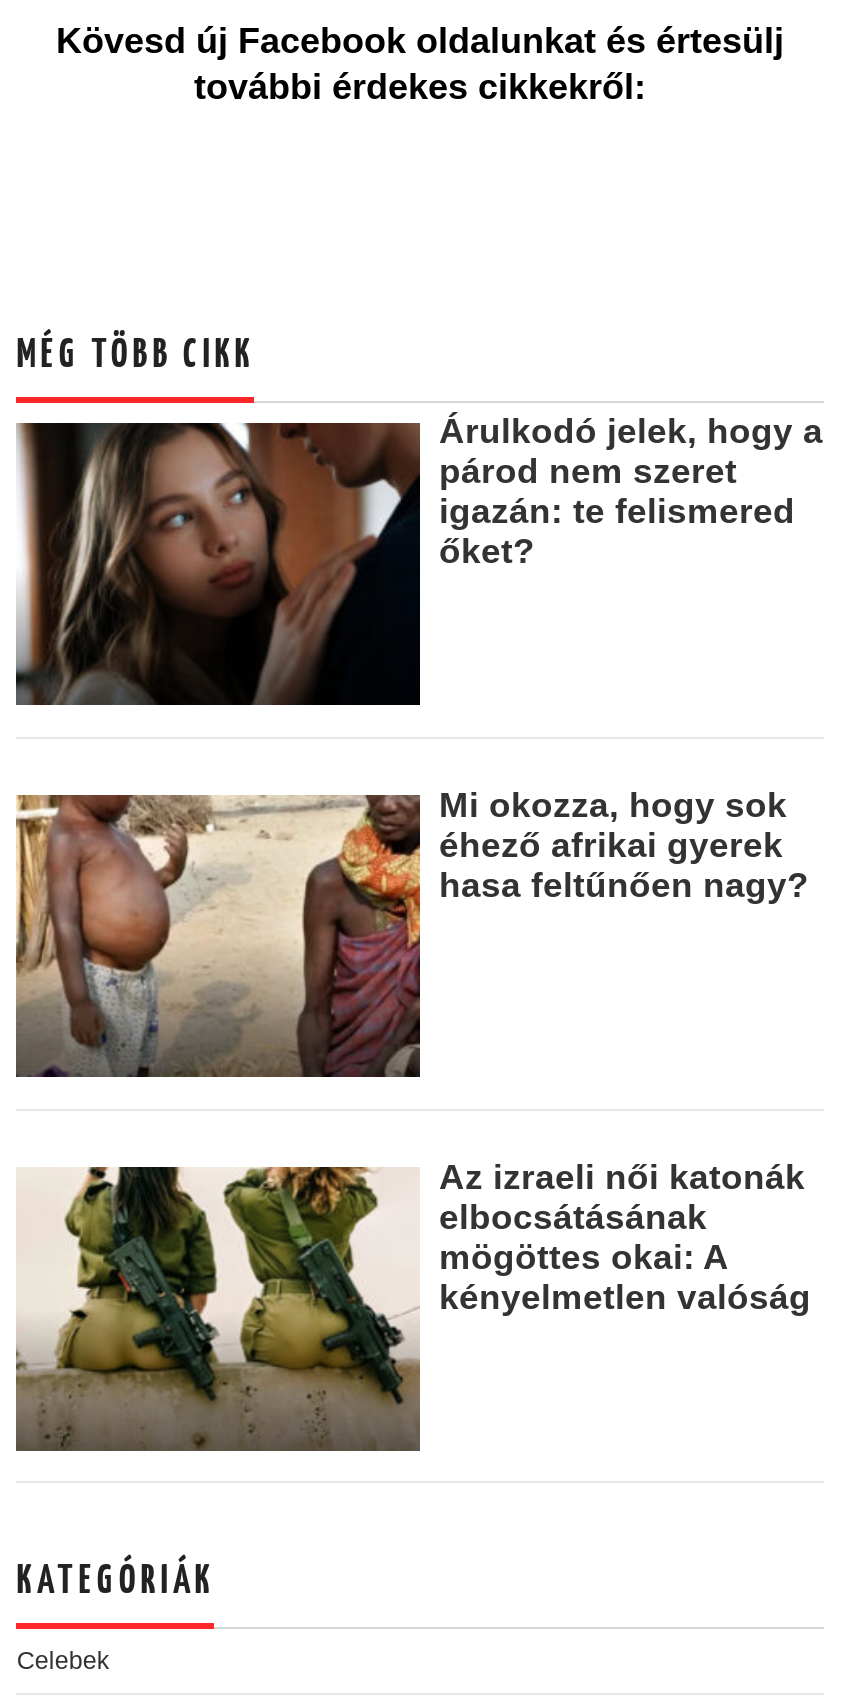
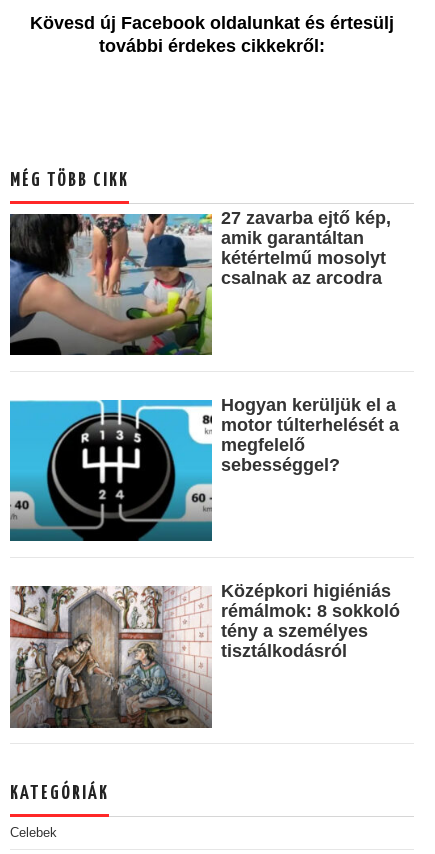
[16,412,823,705] [image] | Árulkodó jelek, hogy a | párod nem szeret | igazán: te felismered | őket? -> [9,208,391,355] [image] | 27 zavarba ejtő kép, | amik garantáltan | kétértelmű mosolyt | csalnak az arcodra
[14,784,809,1079] [image] | Mi okozza, hogy sok | éhező afrikai gyerek | hasa feltűnően nagy? -> [9,394,399,541] [image] | Hogyan kerüljük el a | motor túlterhelését a | megfelelő | sebességgel?
[16,1156,811,1451] [image] | Az izraeli női katonák | elbocsátásának | mögöttes okai: A | kényelmetlen valóság -> [10,581,400,728] [image] | Középkori higiéniás | rémálmok: 8 sokkoló | tény a személyes | tisztálkodásról

